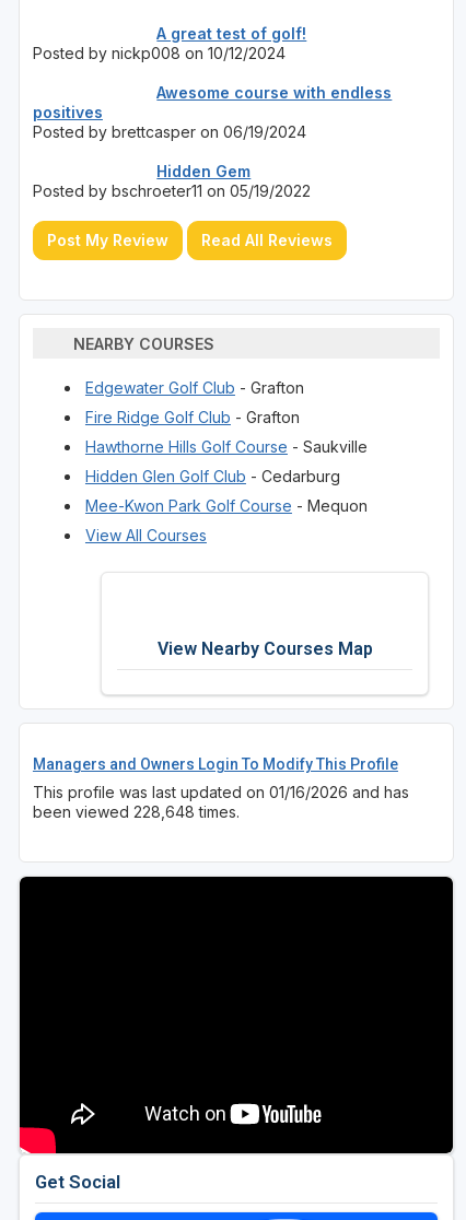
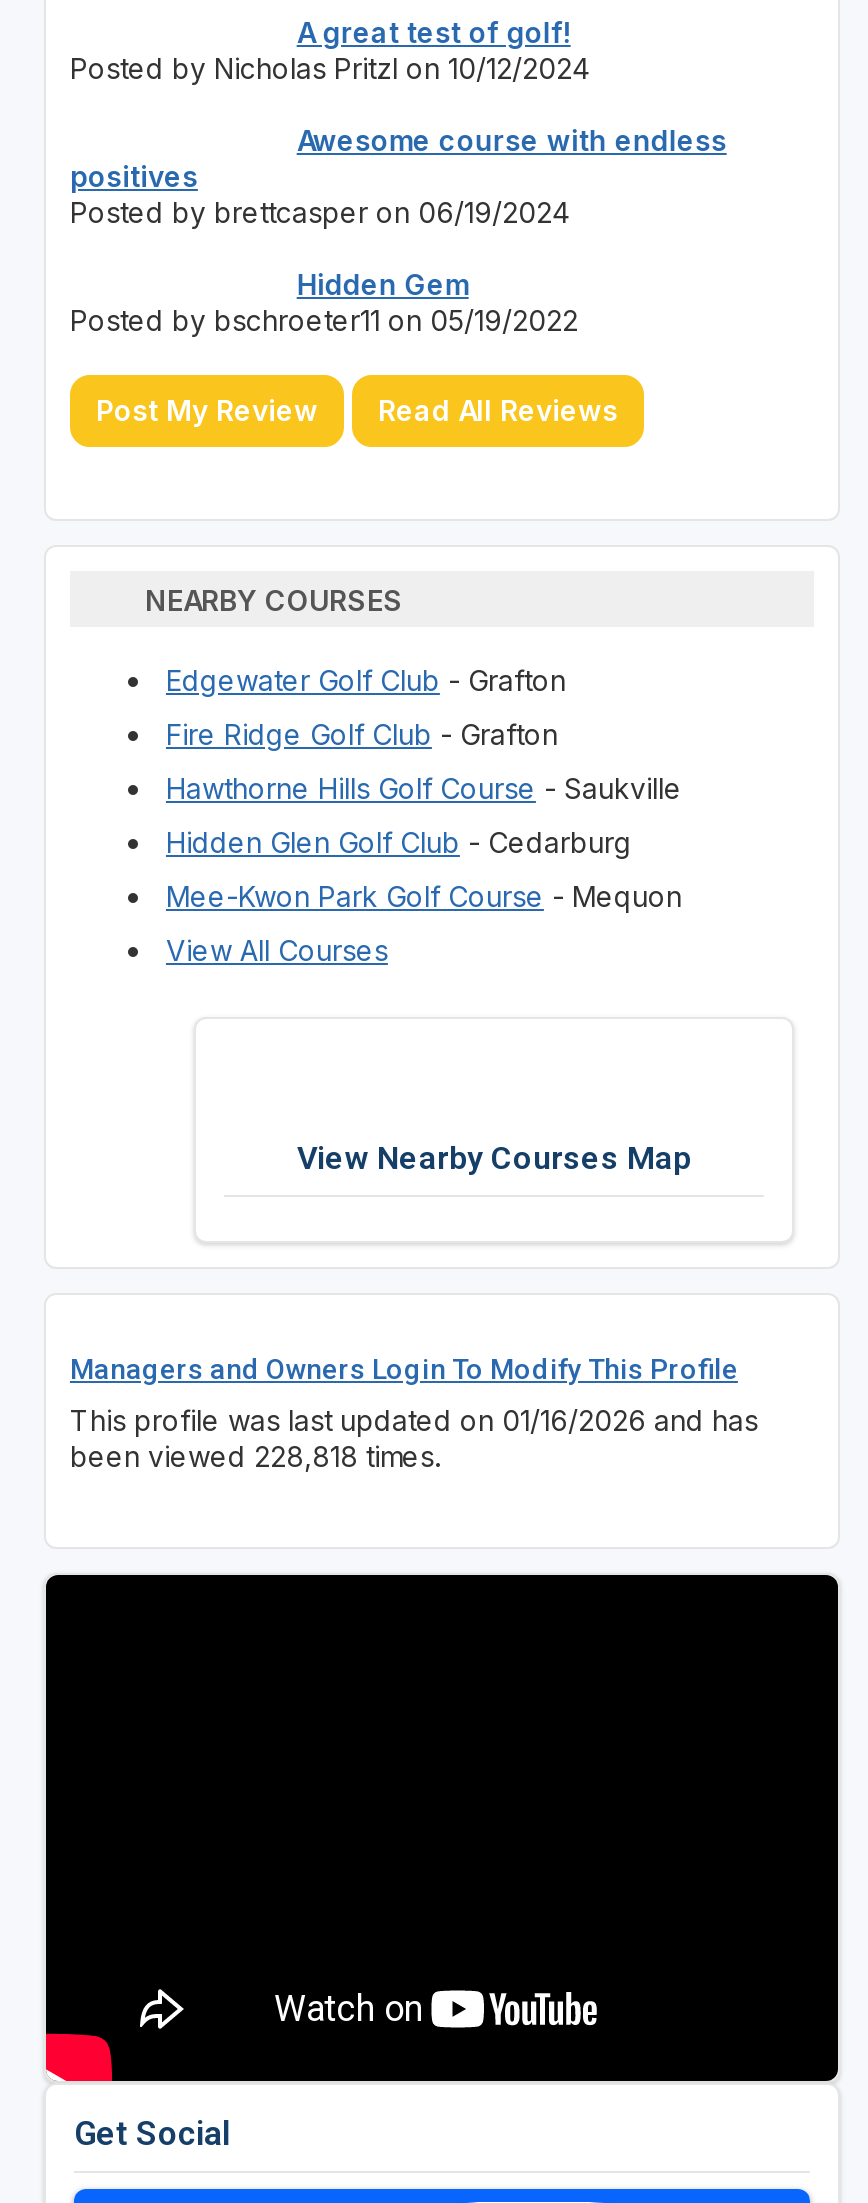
[33,44,286,63] Posted by nickp008 on 10/12/2024 -> [70,52,590,86] Posted by Nicholas Pritzl on 10/12/2024
[33,803,240,822] been viewed 228,648 times. -> [70,1440,440,1474] been viewed 228,818 times.

